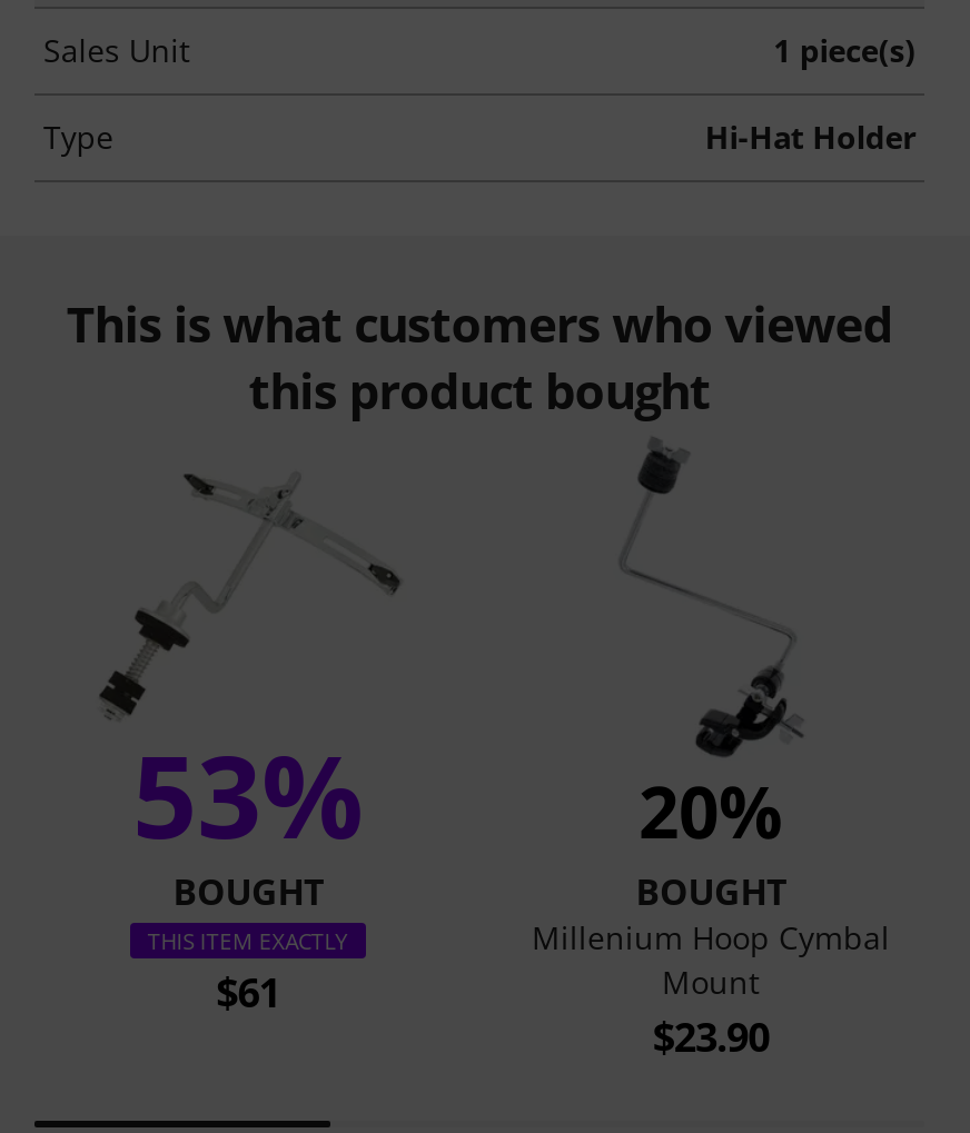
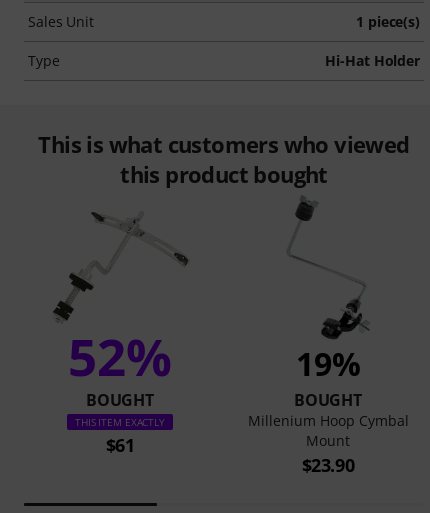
[132,715,364,871] 53% -> [68,320,172,390] 52%
[639,762,783,857] 20% -> [295,341,360,384] 19%

